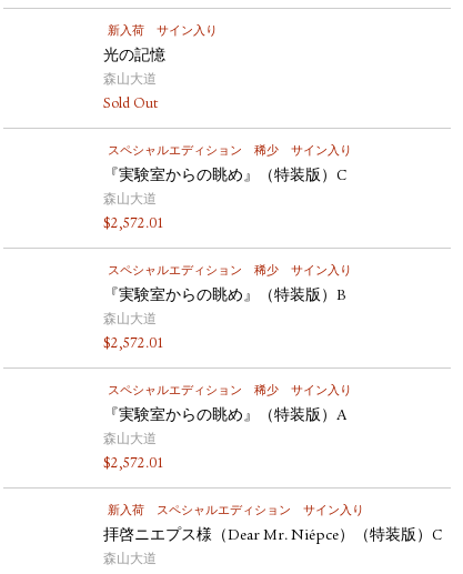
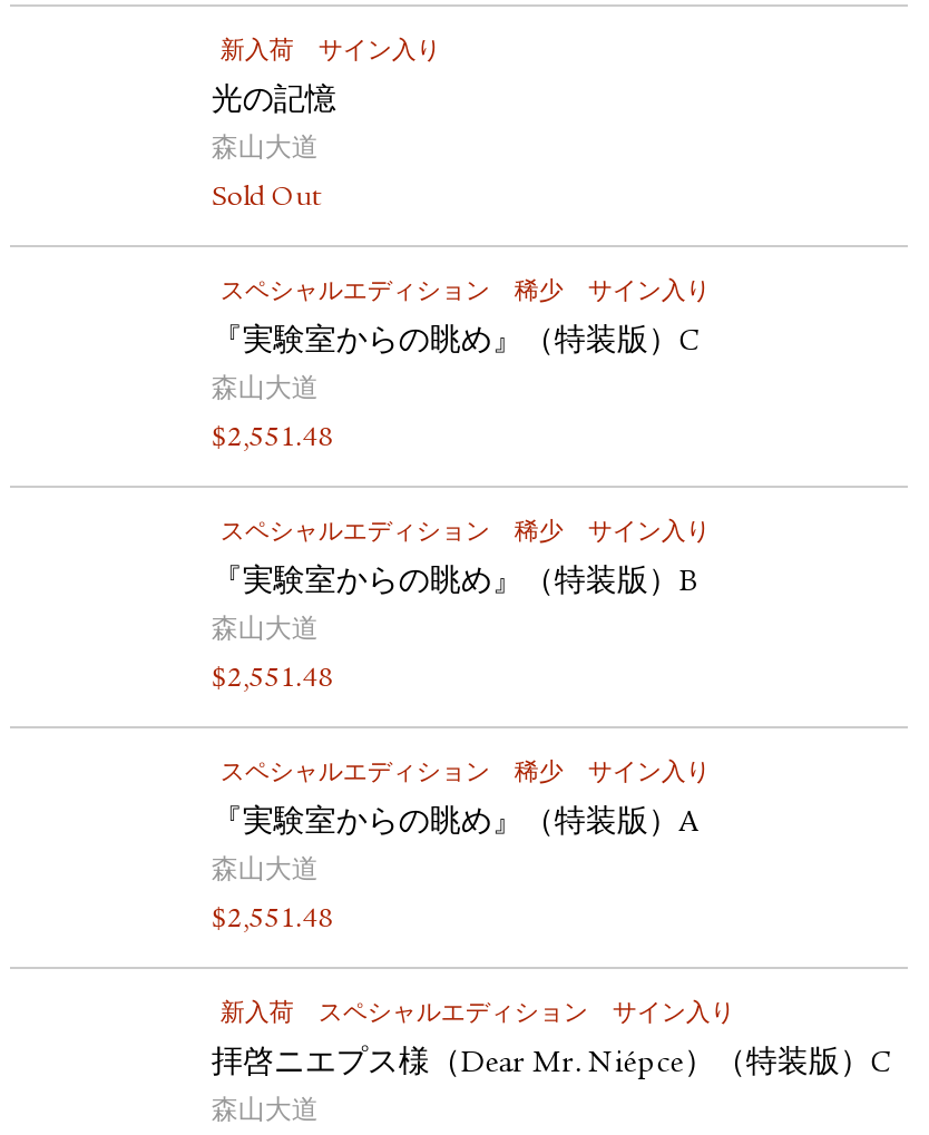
[104,218,165,232] $2,572.01 -> [211,426,334,455] $2,551.48
[104,338,165,352] $2,572.01 -> [211,667,334,696] $2,551.48
[104,458,165,472] $2,572.01 -> [211,908,334,937] $2,551.48

